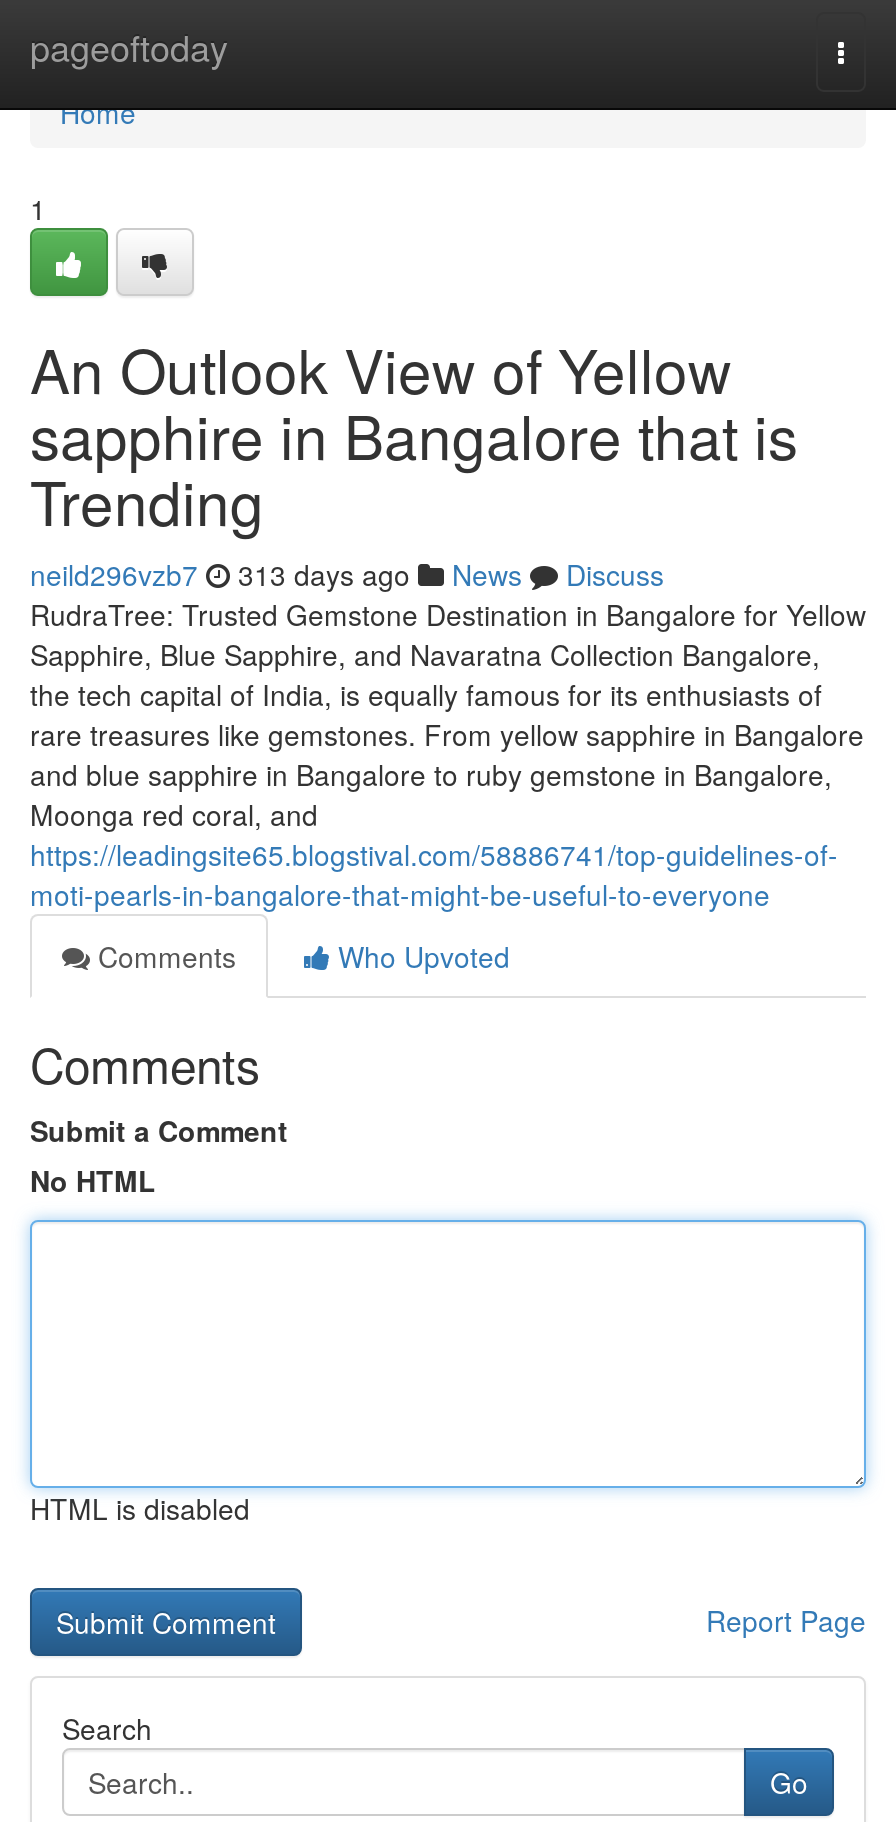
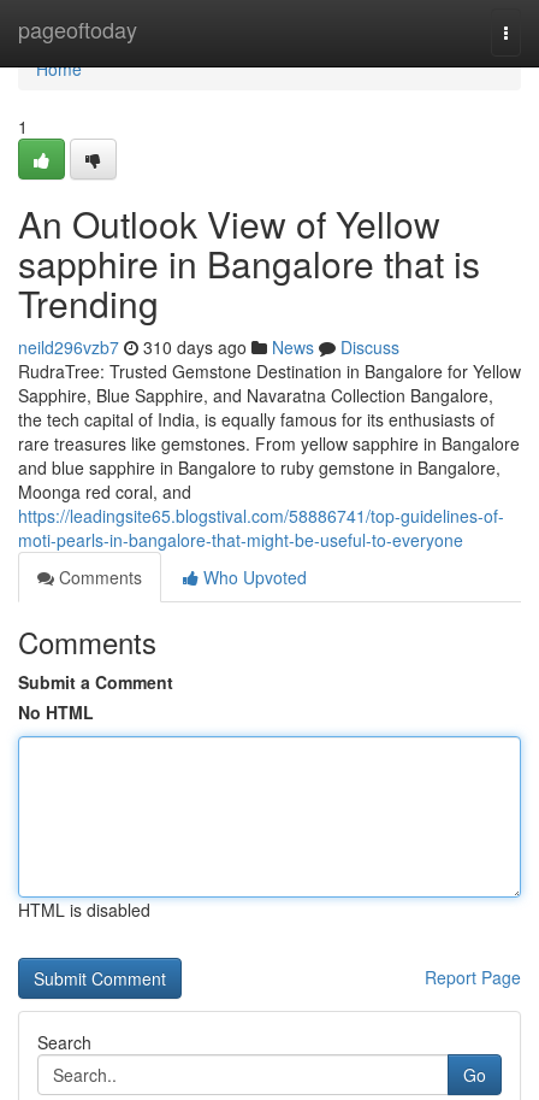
[30,554,664,594] neild296vzb7 313 days ago News Discuss -> [18,335,399,359] neild296vzb7 310 days ago News Discuss

